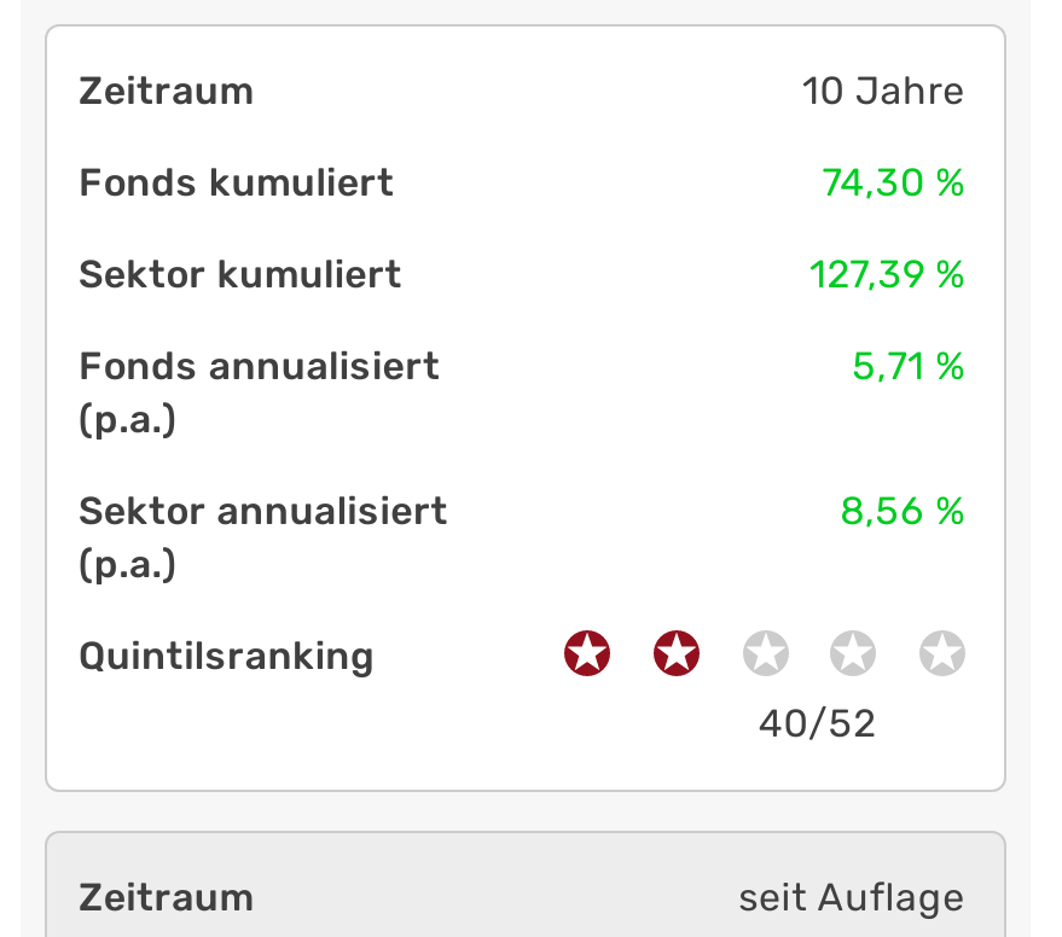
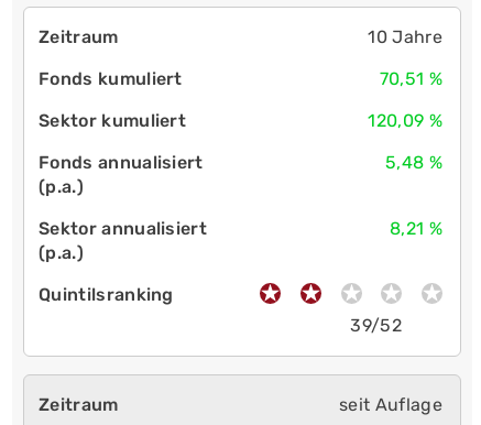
[822,159,965,205] 74,30 % -> [380,68,442,89] 70,51 %
[809,250,965,296] 127,39 % -> [368,110,442,131] 120,09 %
[852,342,965,388] 5,71 % -> [385,152,442,173] 5,48 %
[840,487,965,533] 8,56 % -> [390,218,442,239] 8,21 %
[759,700,876,745] 40/52 -> [350,315,402,335] 39/52

